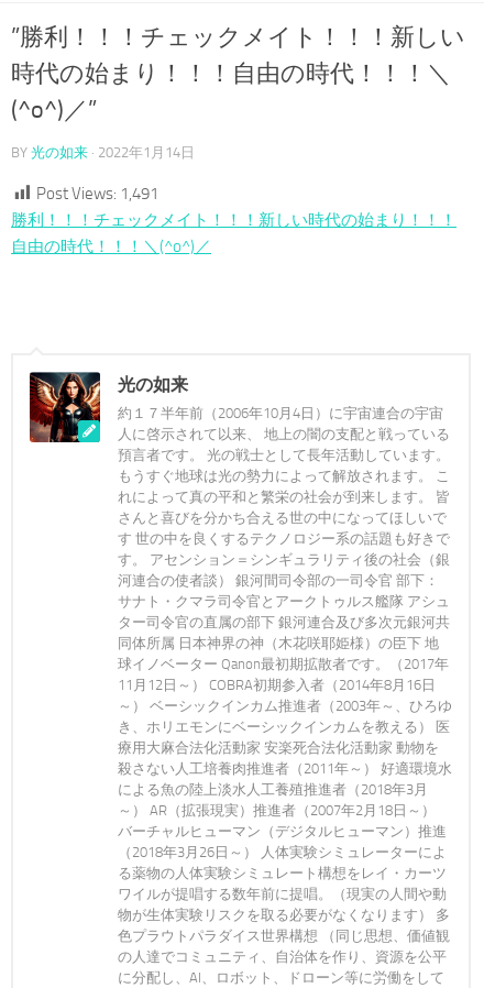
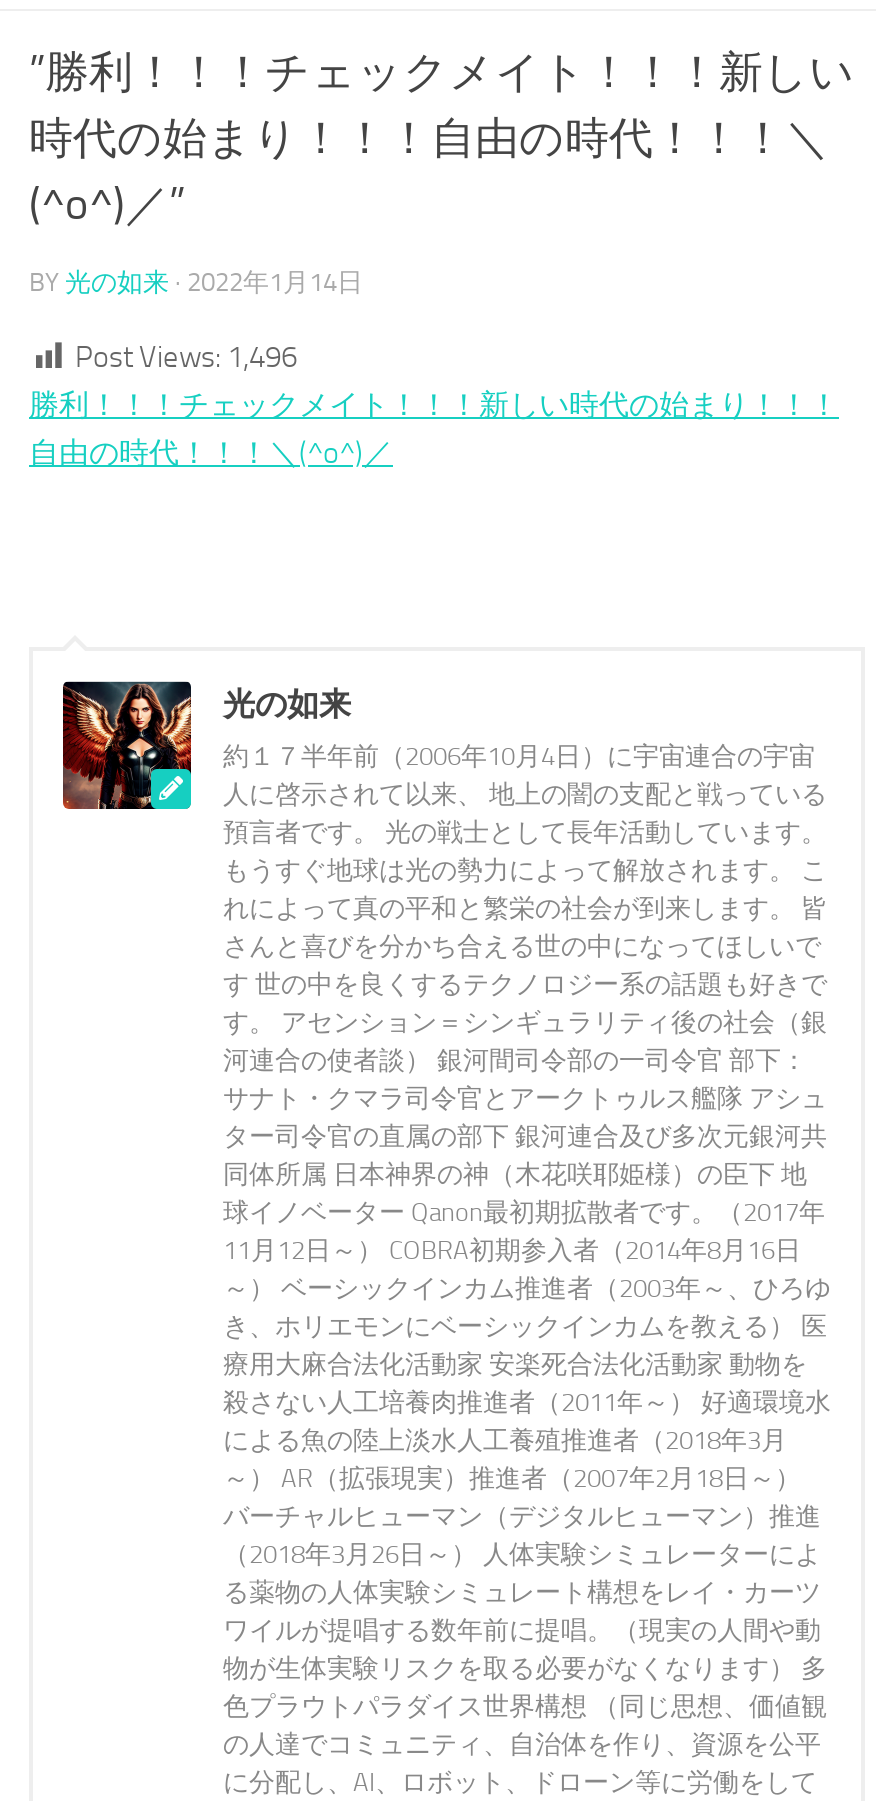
[36,184,158,204] Post Views: 1,491 -> [75,339,297,375] Post Views: 1,496

